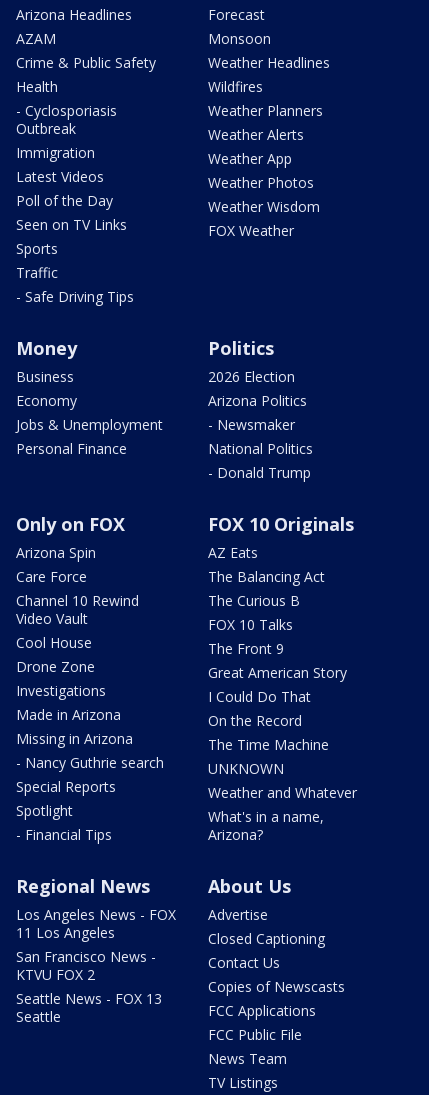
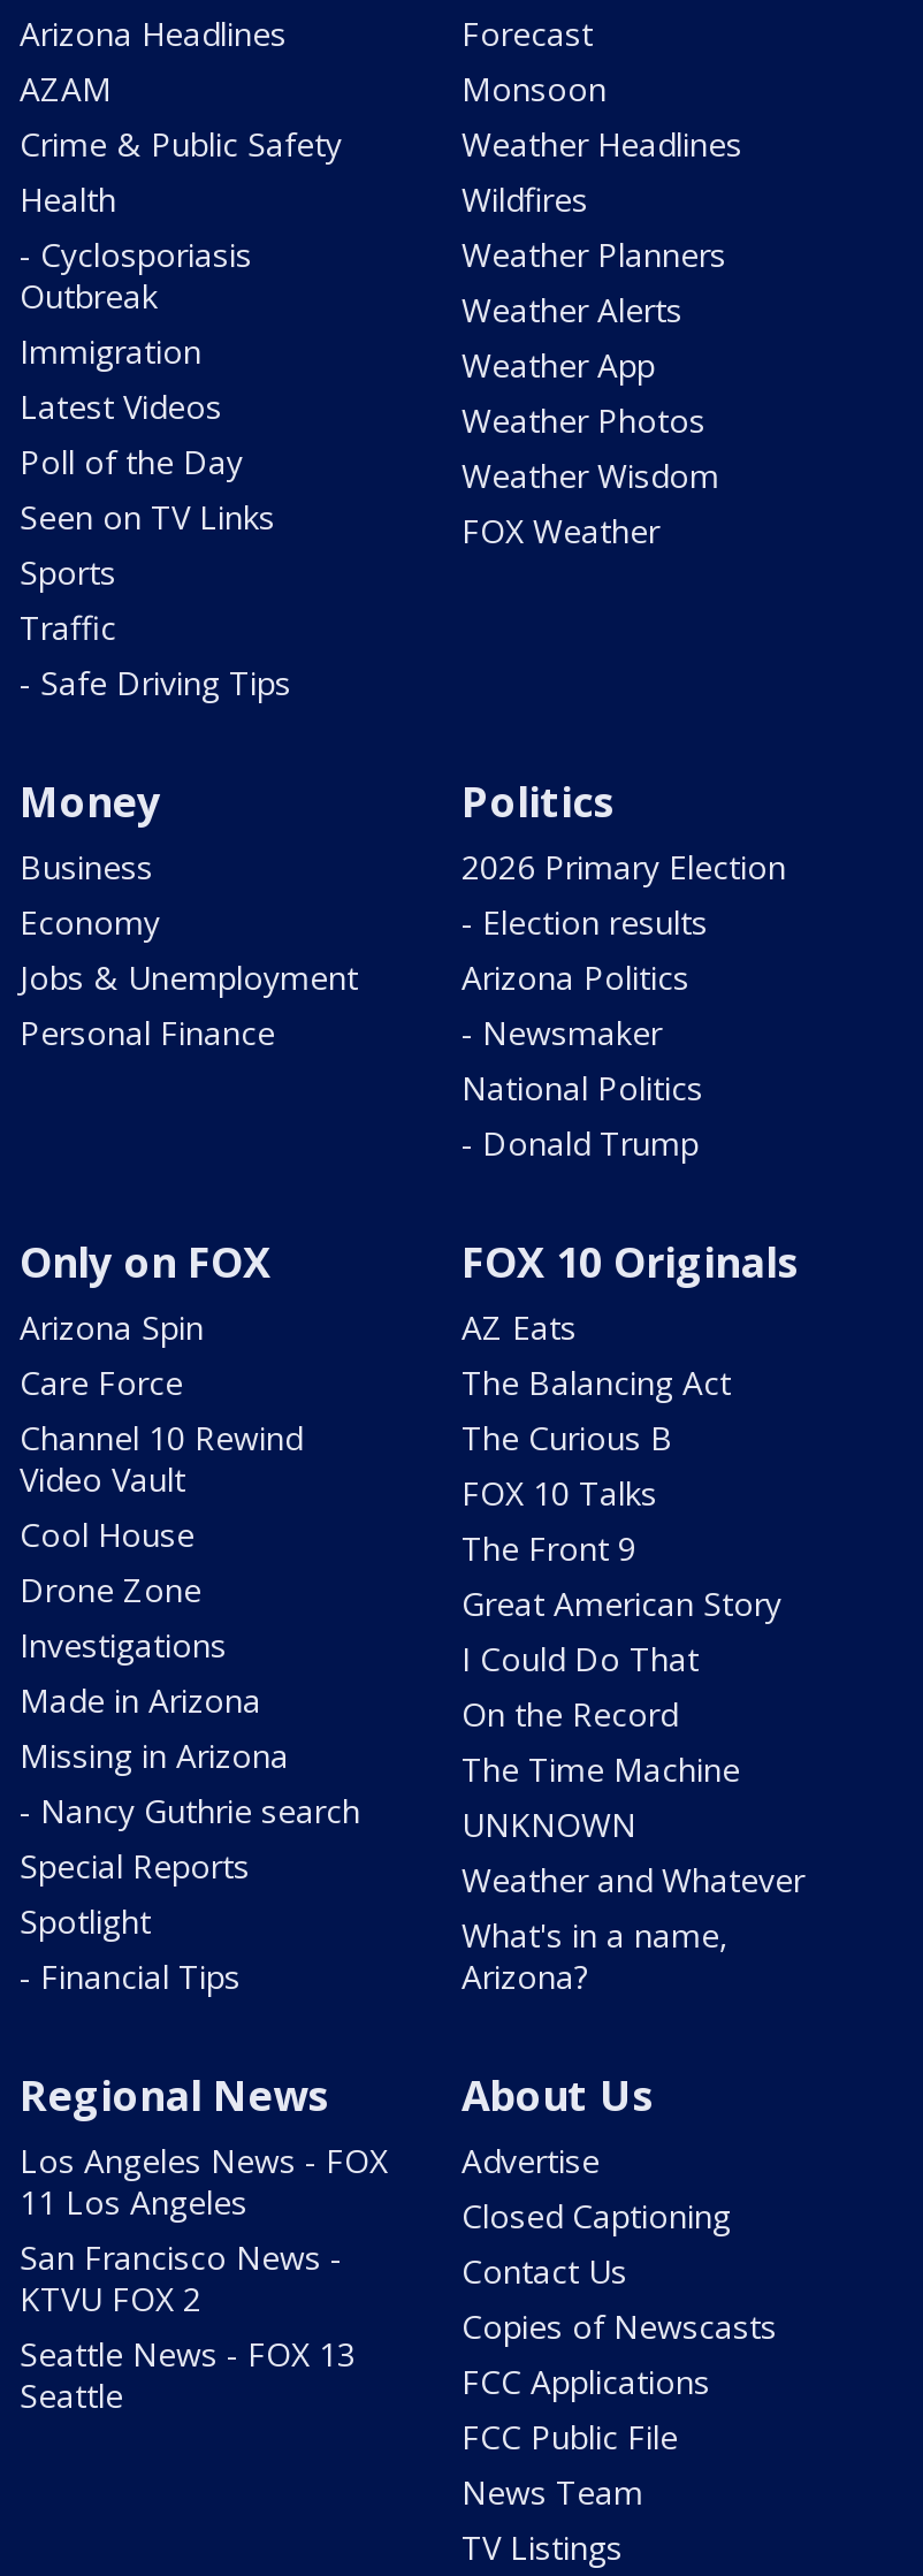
[208,367,295,386] 2026 Election -> [461,845,786,944] 2026 Primary Election | - Election results

